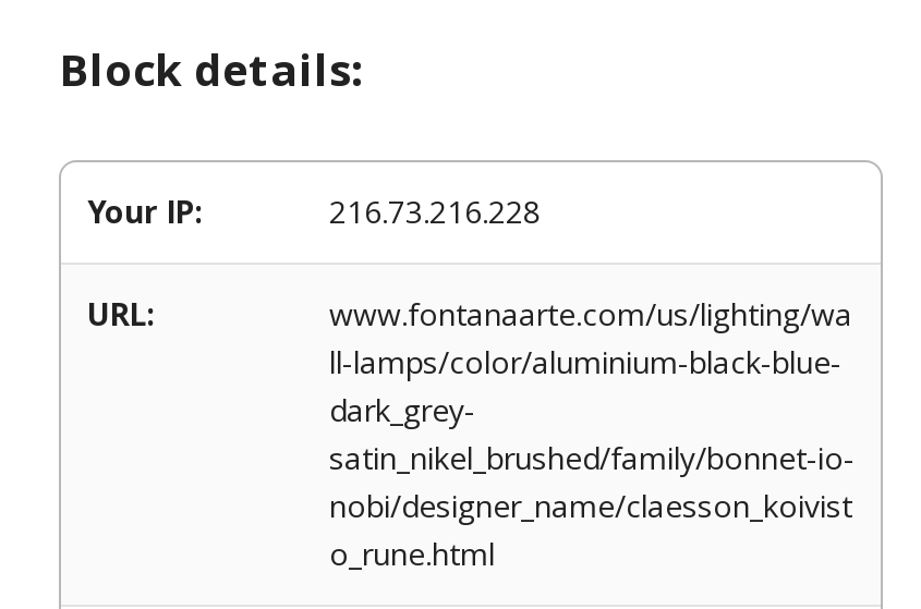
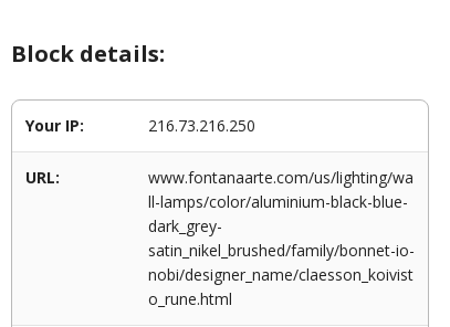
[329,191,541,232] 216.73.216.228 -> [148,115,255,136] 216.73.216.250

